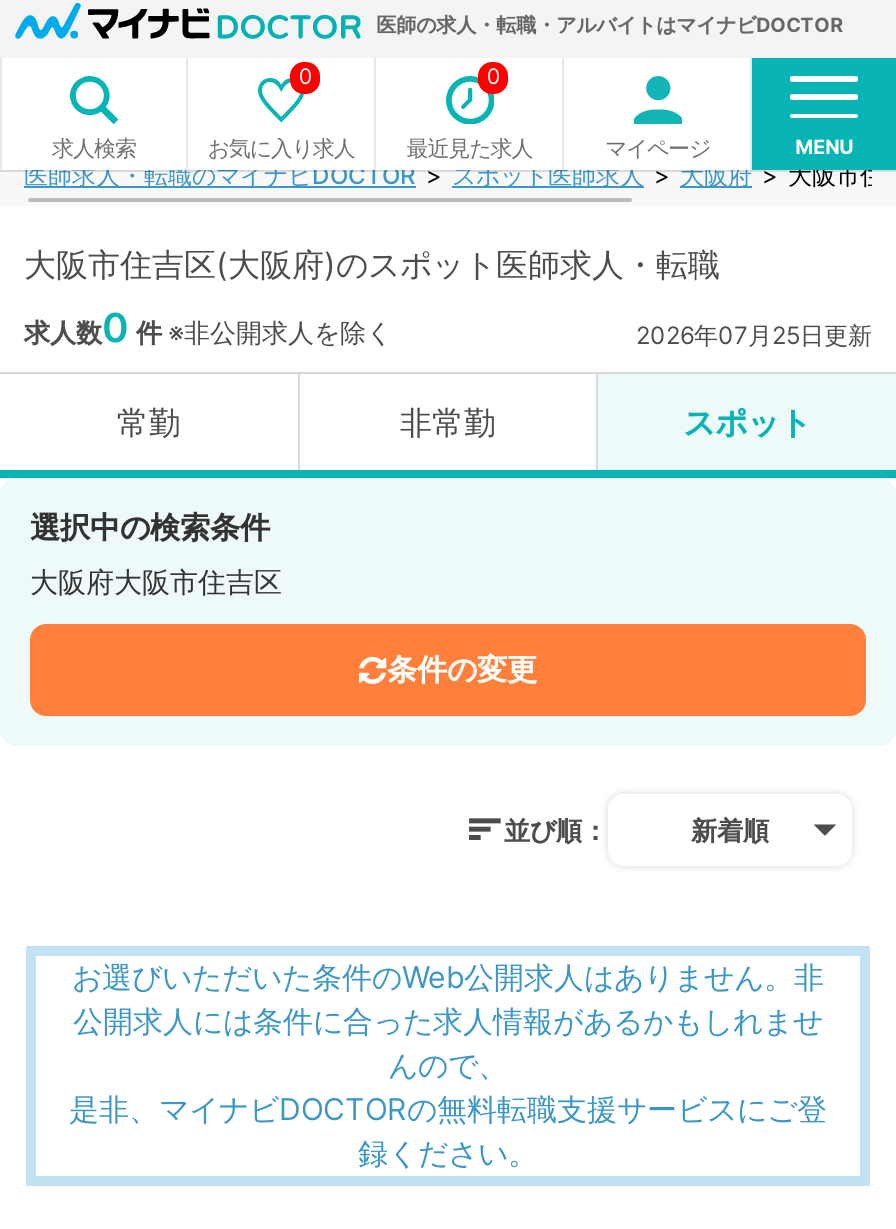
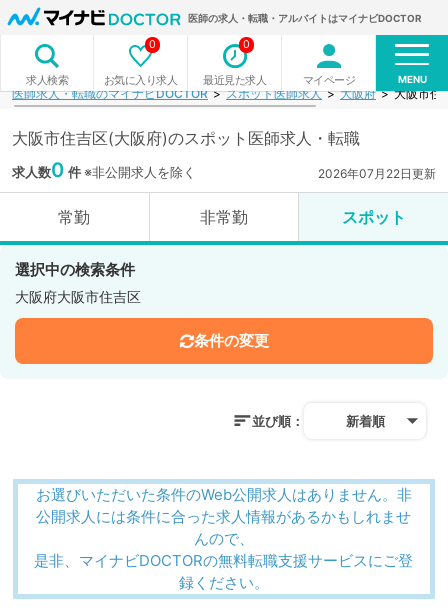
[636,320,872,350] 2026年07月25日更新 -> [318,166,436,181] 2026年07月22日更新

